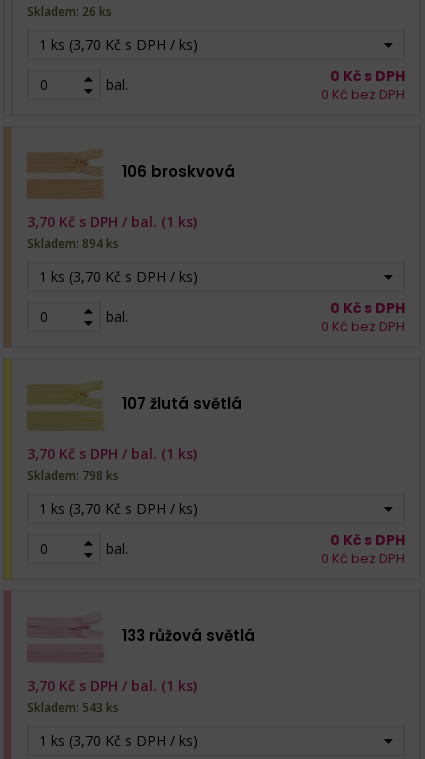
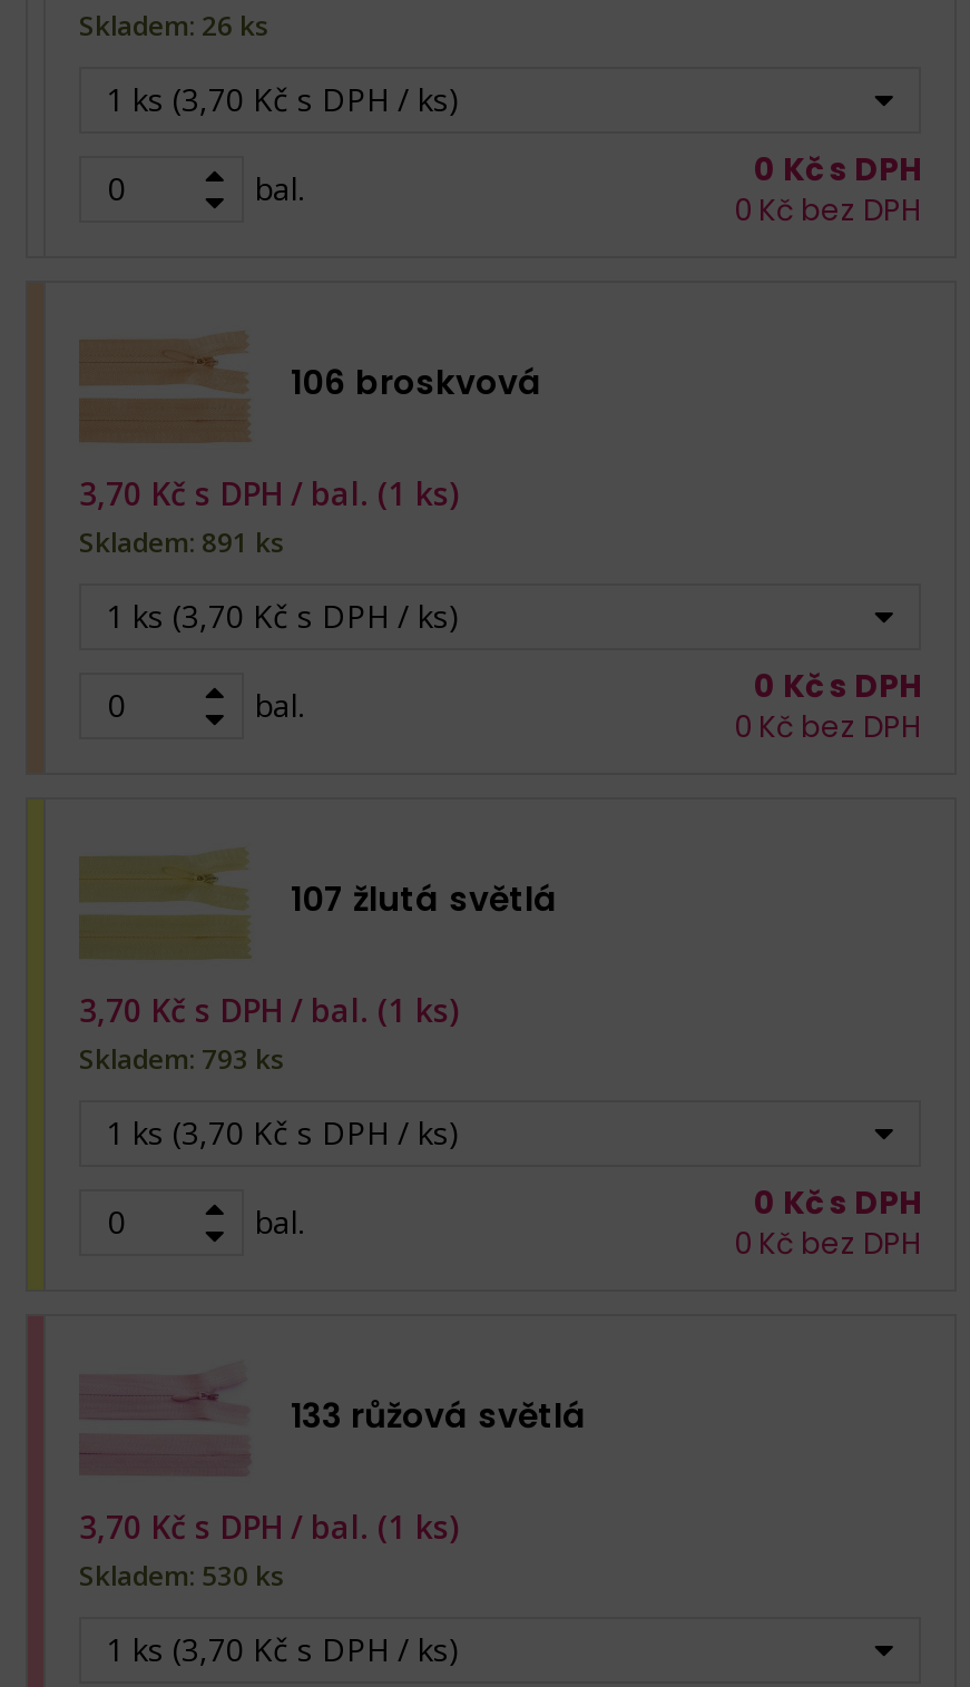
[27,235,119,252] Skladem: 894 ks -> [79,523,284,561] Skladem: 891 ks
[27,467,119,484] Skladem: 798 ks -> [79,1040,284,1078] Skladem: 793 ks
[27,699,119,716] Skladem: 543 ks -> [79,1556,284,1594] Skladem: 530 ks

